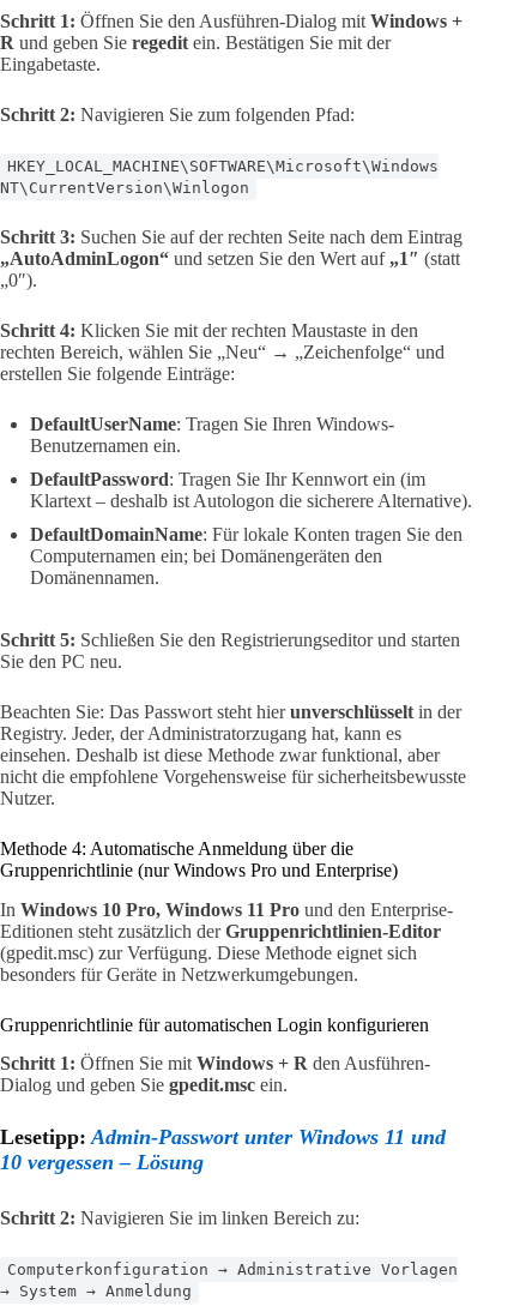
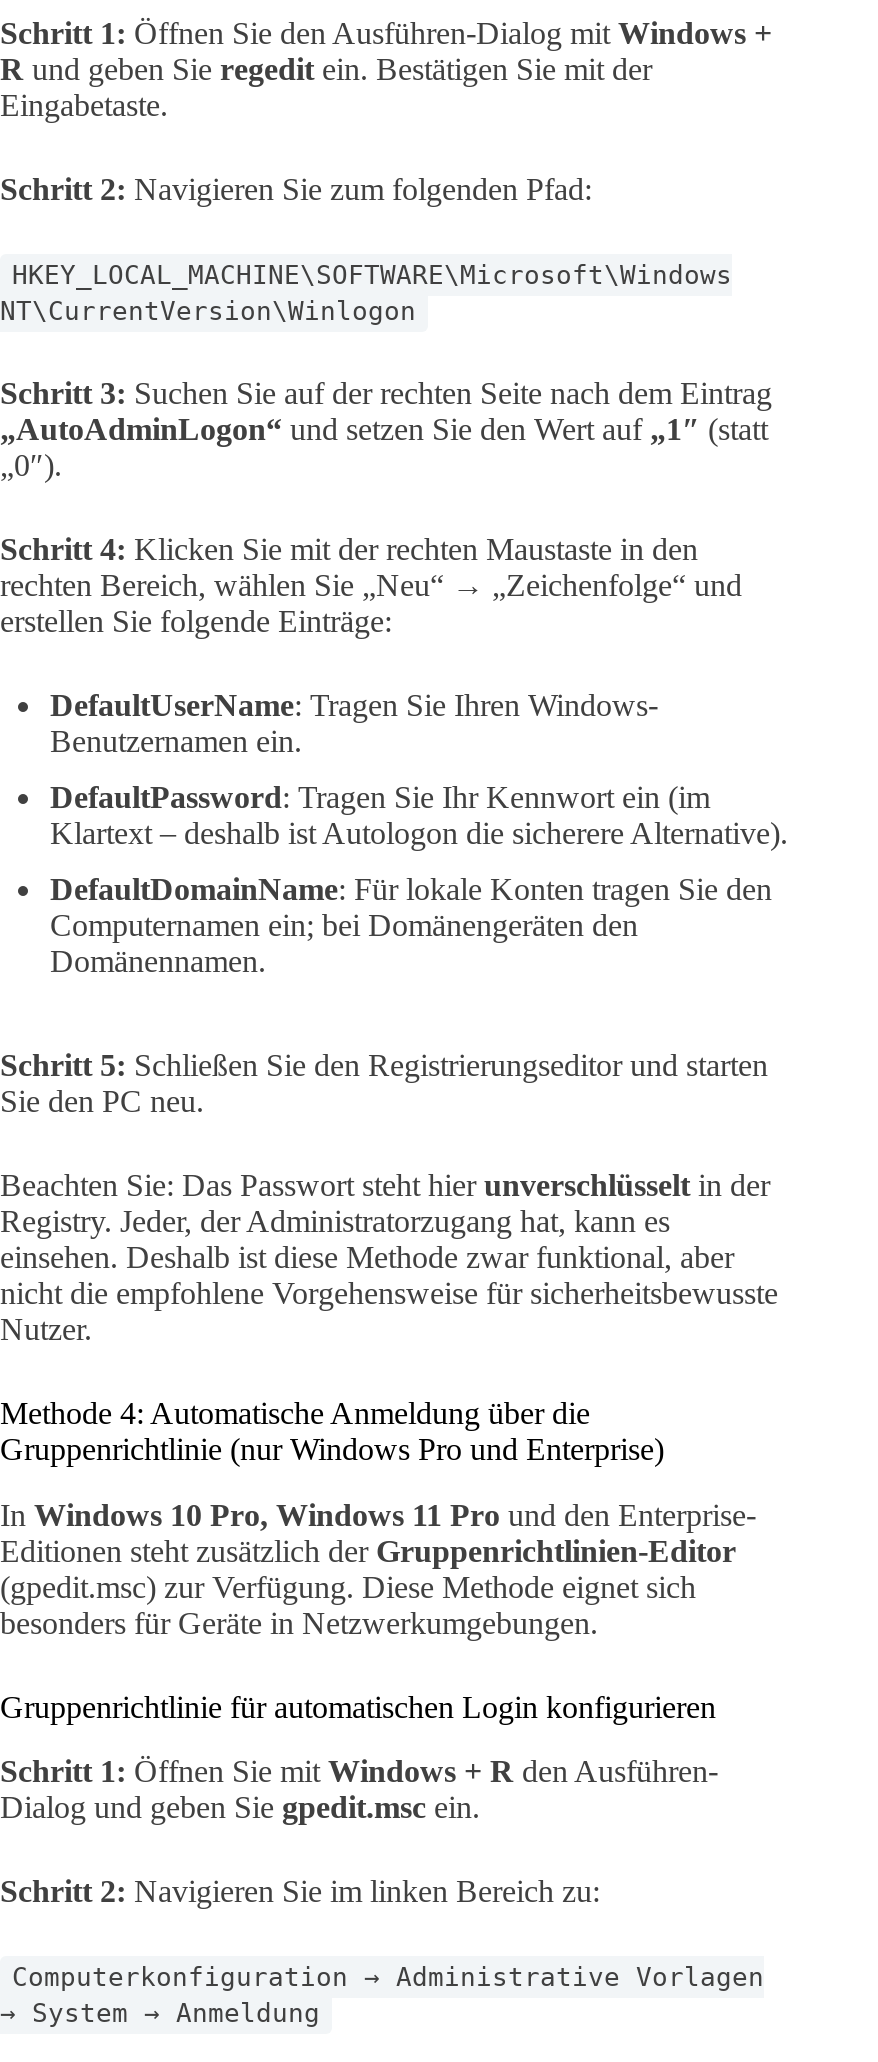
[0,1125,446,1174] Lesetipp: Admin-Passwort unter Windows 11 und | 10 vergessen – Lösung -> none

